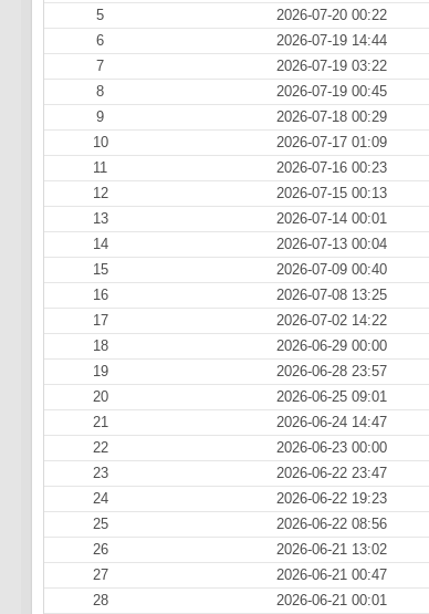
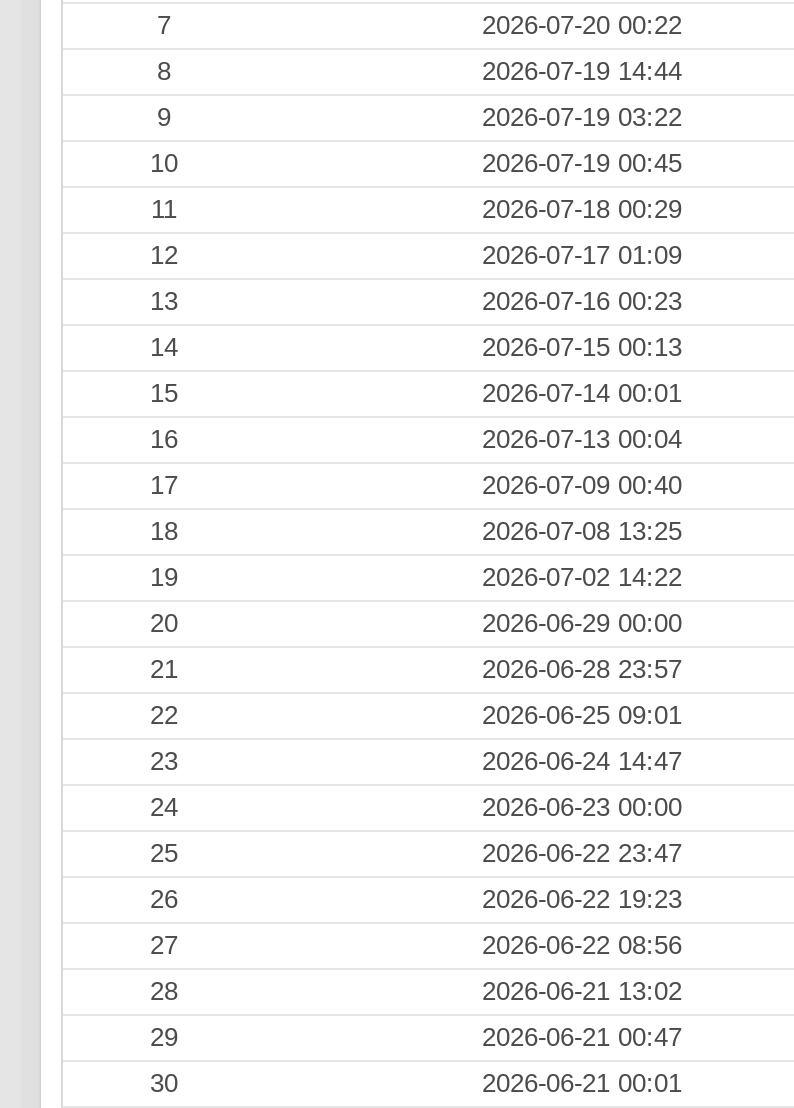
[96,7,104,23] 5 -> [157,10,171,40] 7
[96,32,104,49] 6 -> [157,56,171,86] 8
[96,58,104,74] 7 -> [157,102,171,132] 9
[96,83,104,100] 8 -> [150,148,178,178] 10
[96,108,104,125] 9 -> [151,194,177,224] 11
[92,134,108,150] 10 -> [150,240,178,270] 12
[93,159,107,176] 11 -> [150,286,178,316] 13
[92,185,108,201] 12 -> [150,332,178,362] 14
[92,210,108,227] 13 -> [150,378,178,408] 15
[92,236,108,252] 14 -> [150,424,178,454] 16
[92,261,108,278] 15 -> [150,470,178,500] 17
[92,287,108,303] 16 -> [150,516,178,546] 18
[92,312,108,329] 17 -> [150,562,178,592] 19
[92,337,108,354] 18 -> [150,608,178,638] 20
[92,363,108,379] 19 -> [150,654,178,684] 21
[92,388,108,405] 20 -> [150,700,178,730] 22
[92,414,108,430] 21 -> [150,746,178,776] 23
[92,439,108,456] 22 -> [150,792,178,822] 24
[92,465,108,481] 23 -> [150,838,178,868] 25
[92,490,108,507] 24 -> [150,884,178,914] 26
[92,516,108,532] 25 -> [150,930,178,960] 27
[92,541,108,558] 26 -> [150,976,178,1006] 28
[92,566,108,583] 27 -> [150,1022,178,1052] 29
[92,592,108,608] 28 -> [150,1068,178,1098] 30

